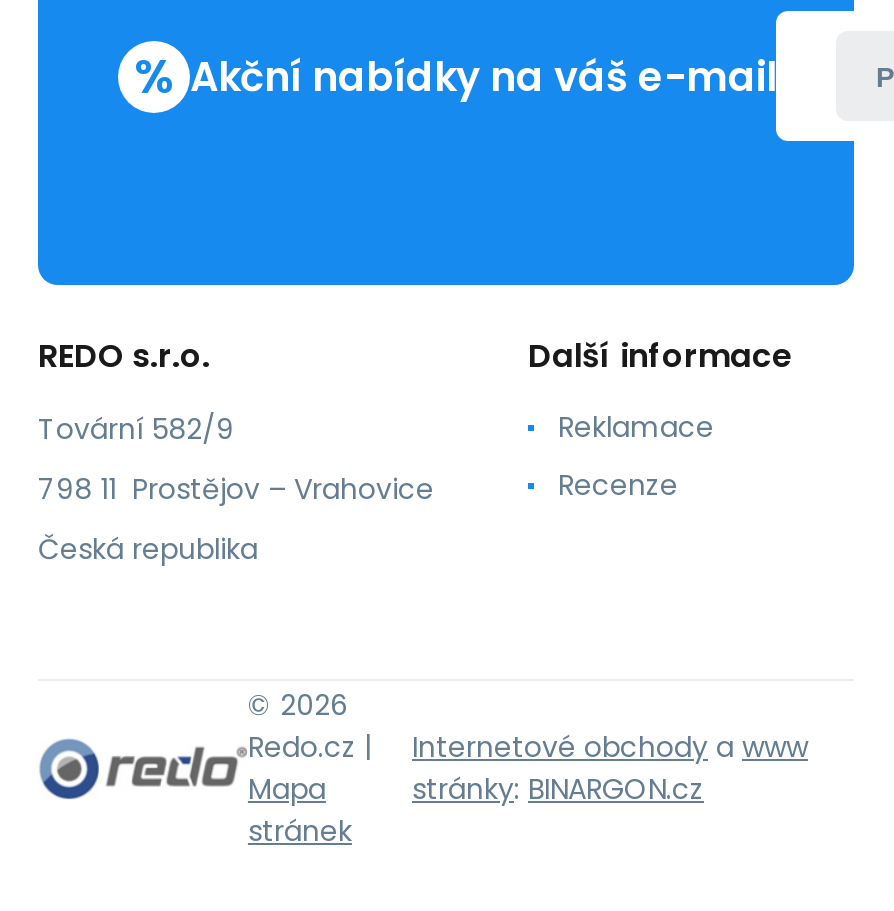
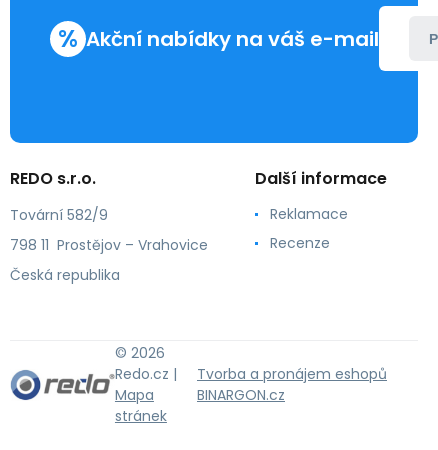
[412,727,808,809] Internetové obchody a www | stránky: BINARGON.cz -> [197,364,387,405] Tvorba a pronájem eshopů | BINARGON.cz

